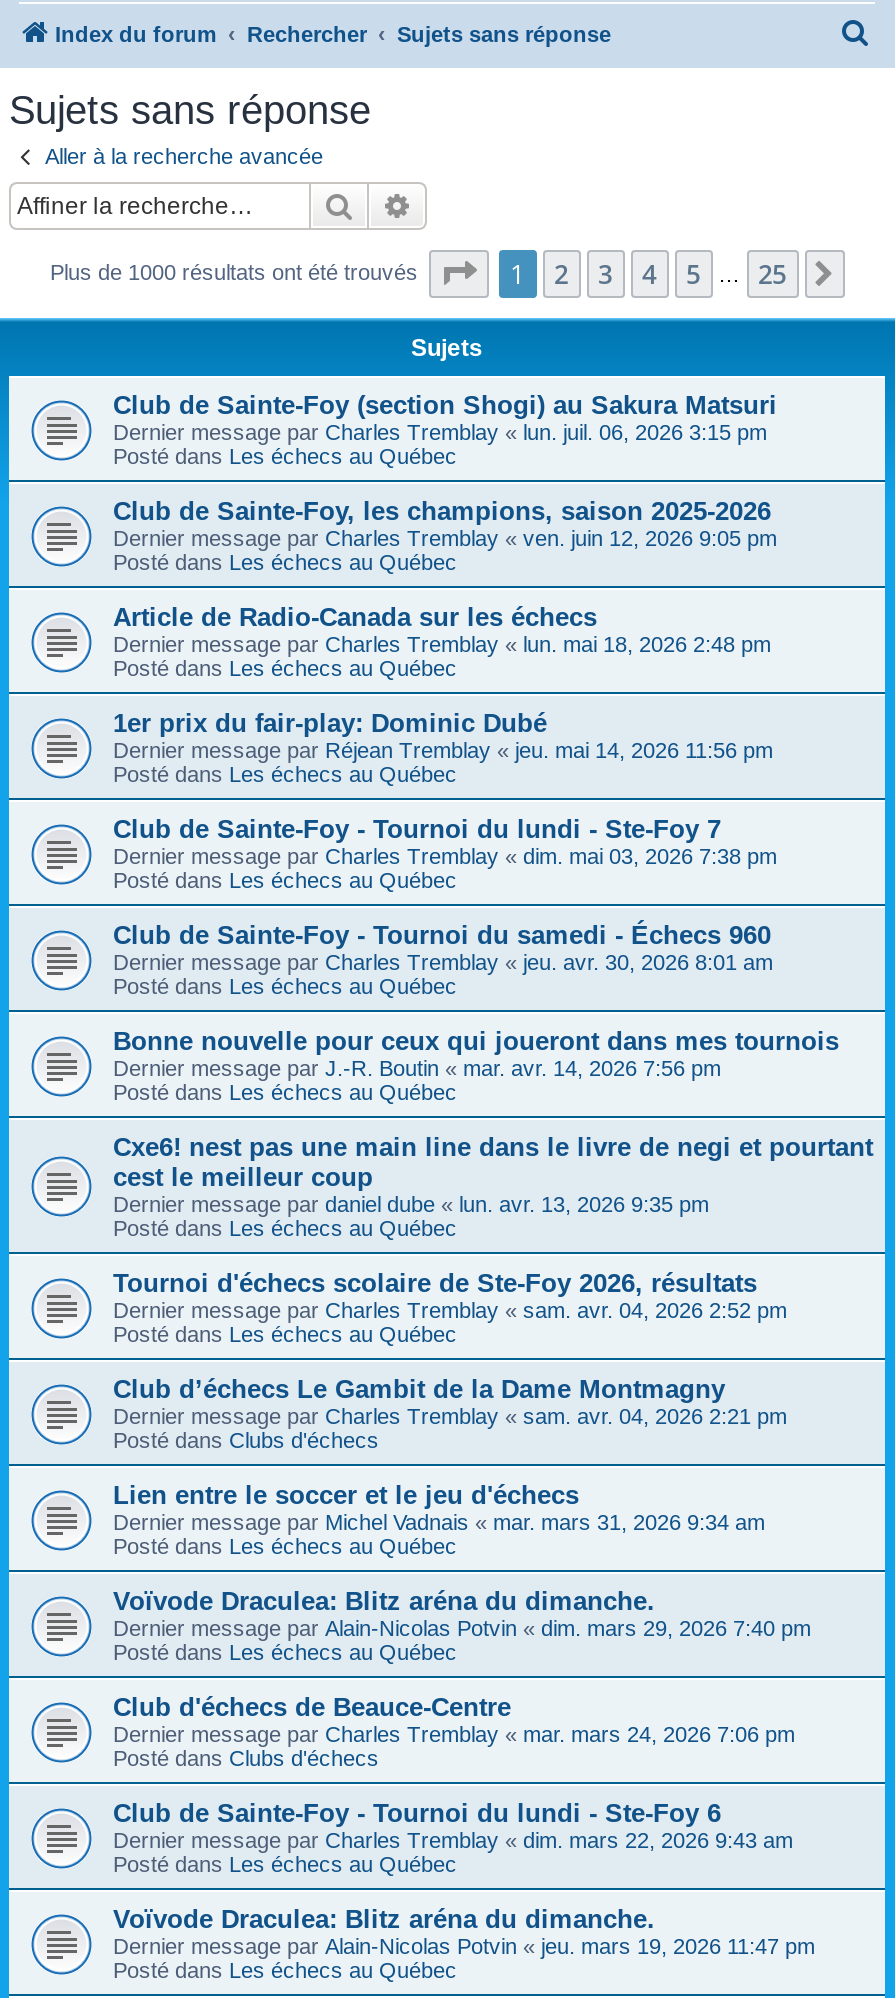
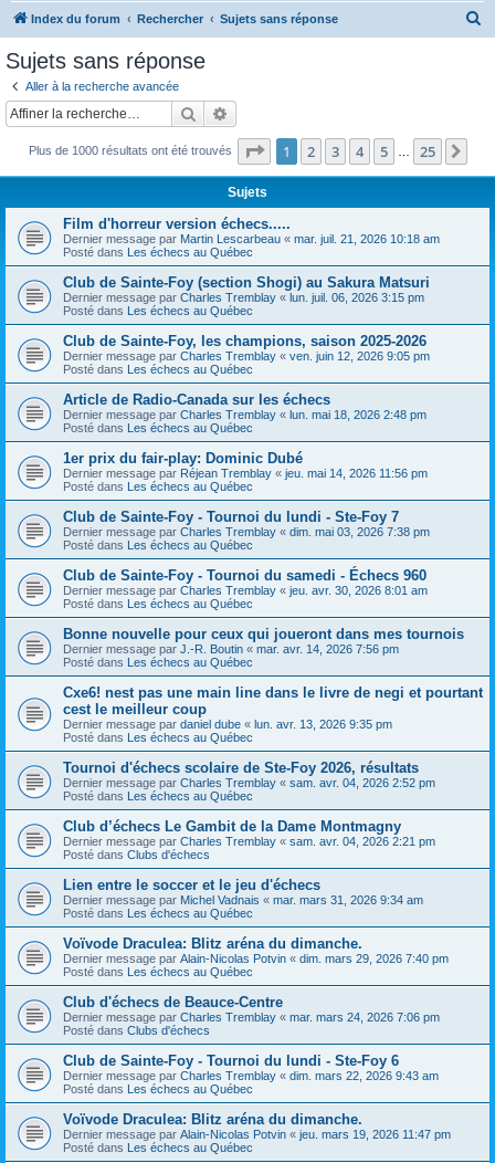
none -> [63,215,440,258] Film d'horreur version échecs..... | Dernier message par Martin Lescarbeau «mar. juil. 21, 2026 10:18 am | Posté dans Les échecs au Québec

